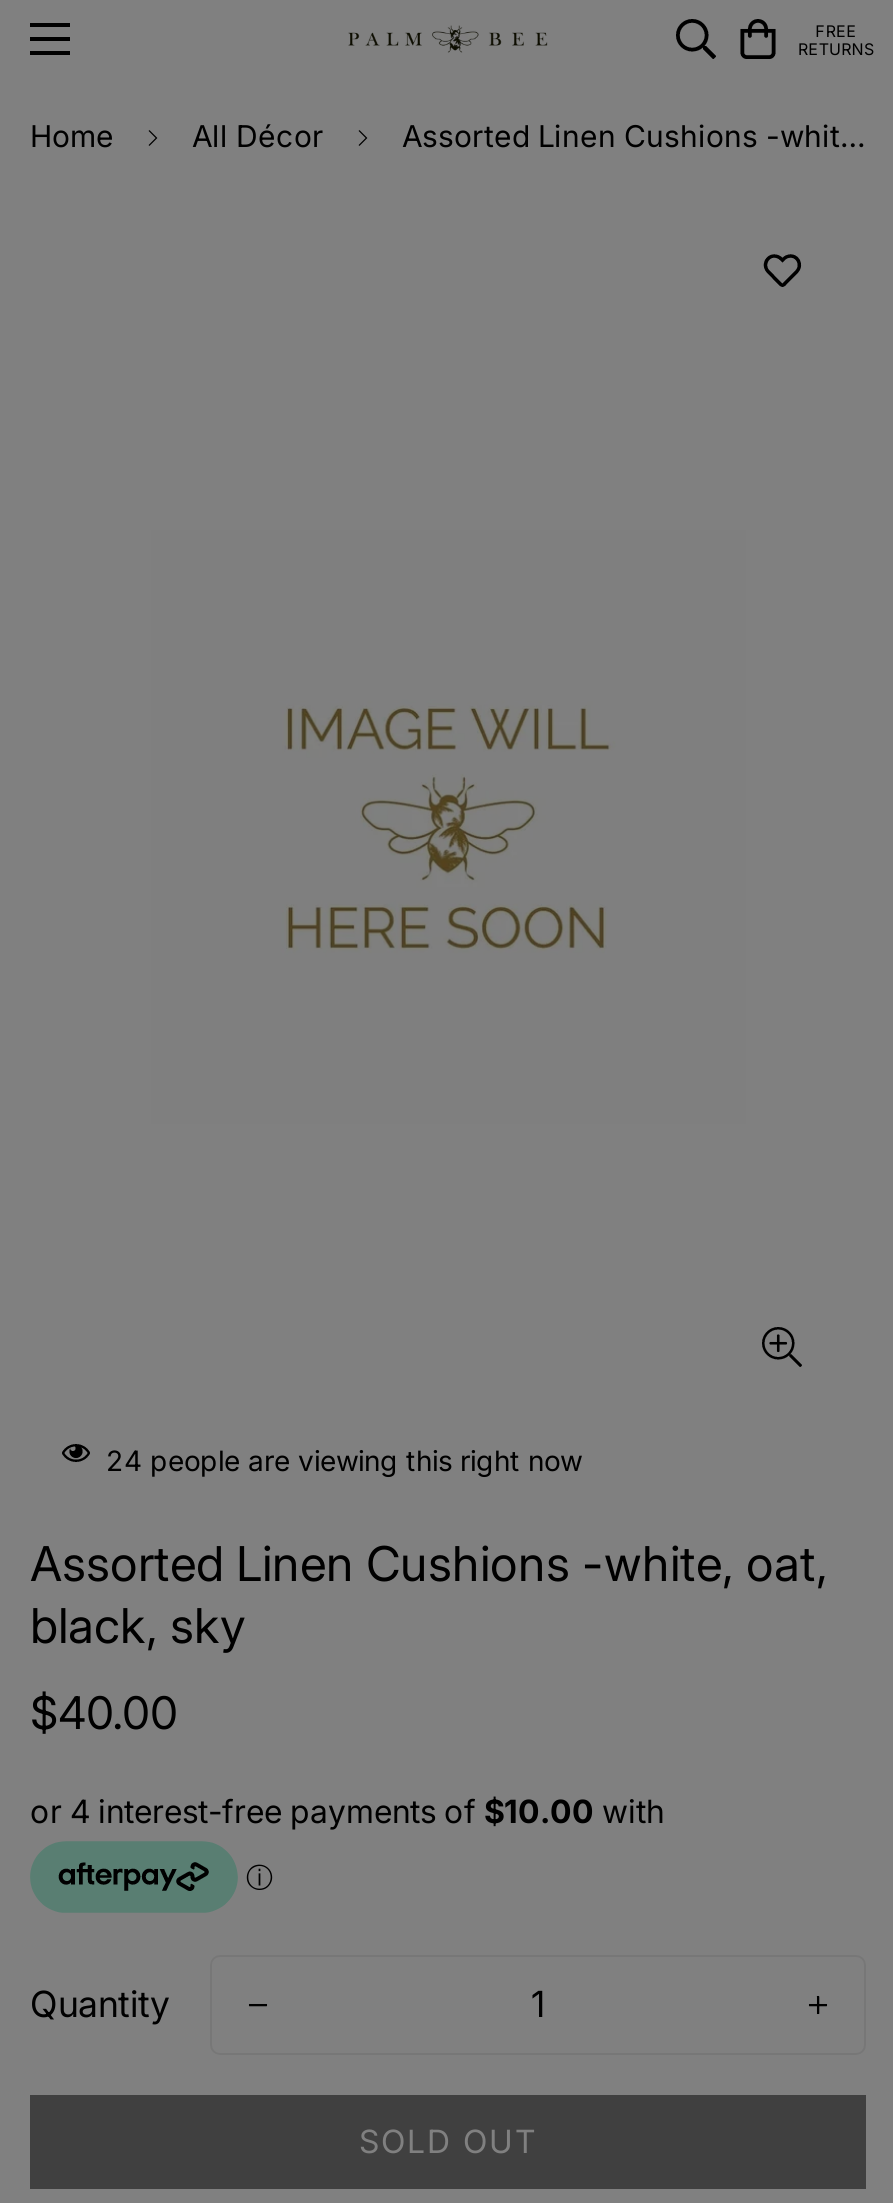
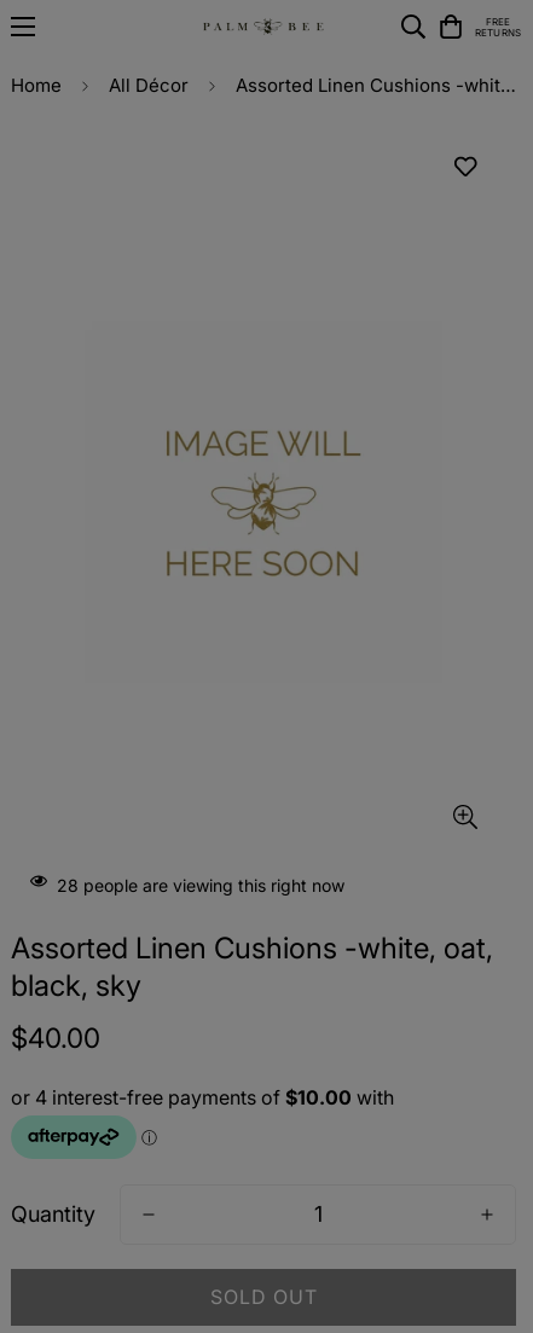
[106,1443,582,1477] 24 people are viewing this right now -> [57,875,344,896] 28 people are viewing this right now

